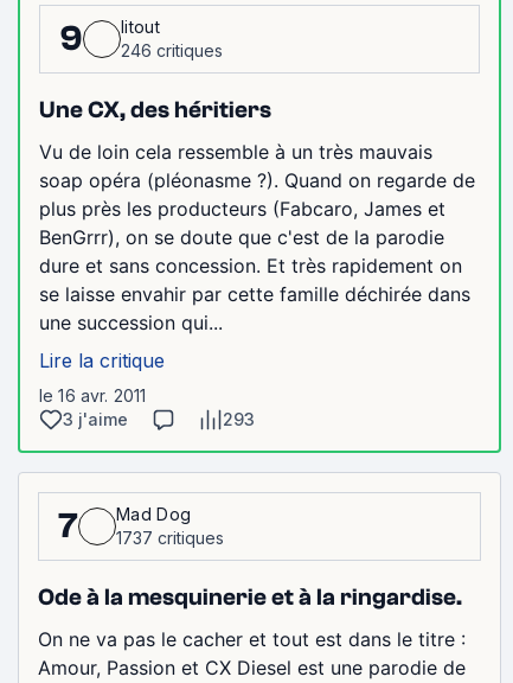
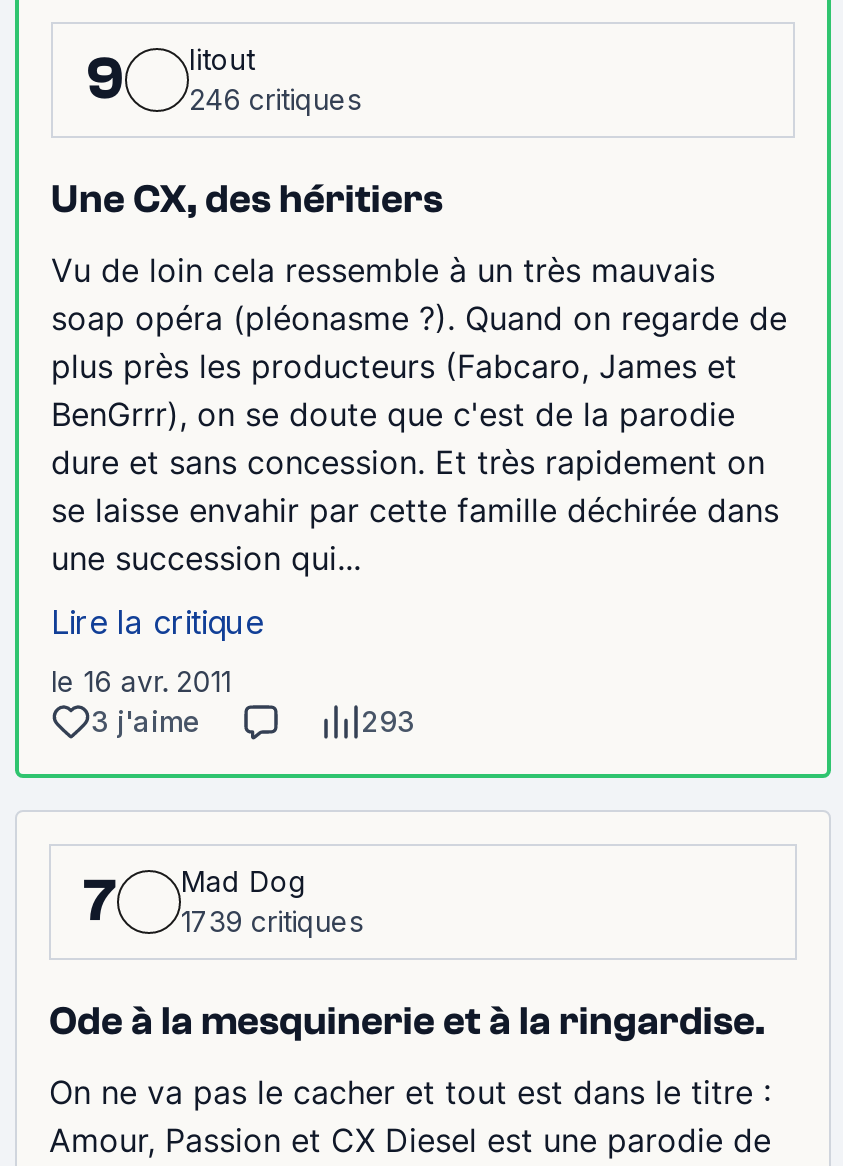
[58,504,224,548] 7 1737 critiques Mad Dog -> [83,864,363,938] 7 1739 critiques Mad Dog

